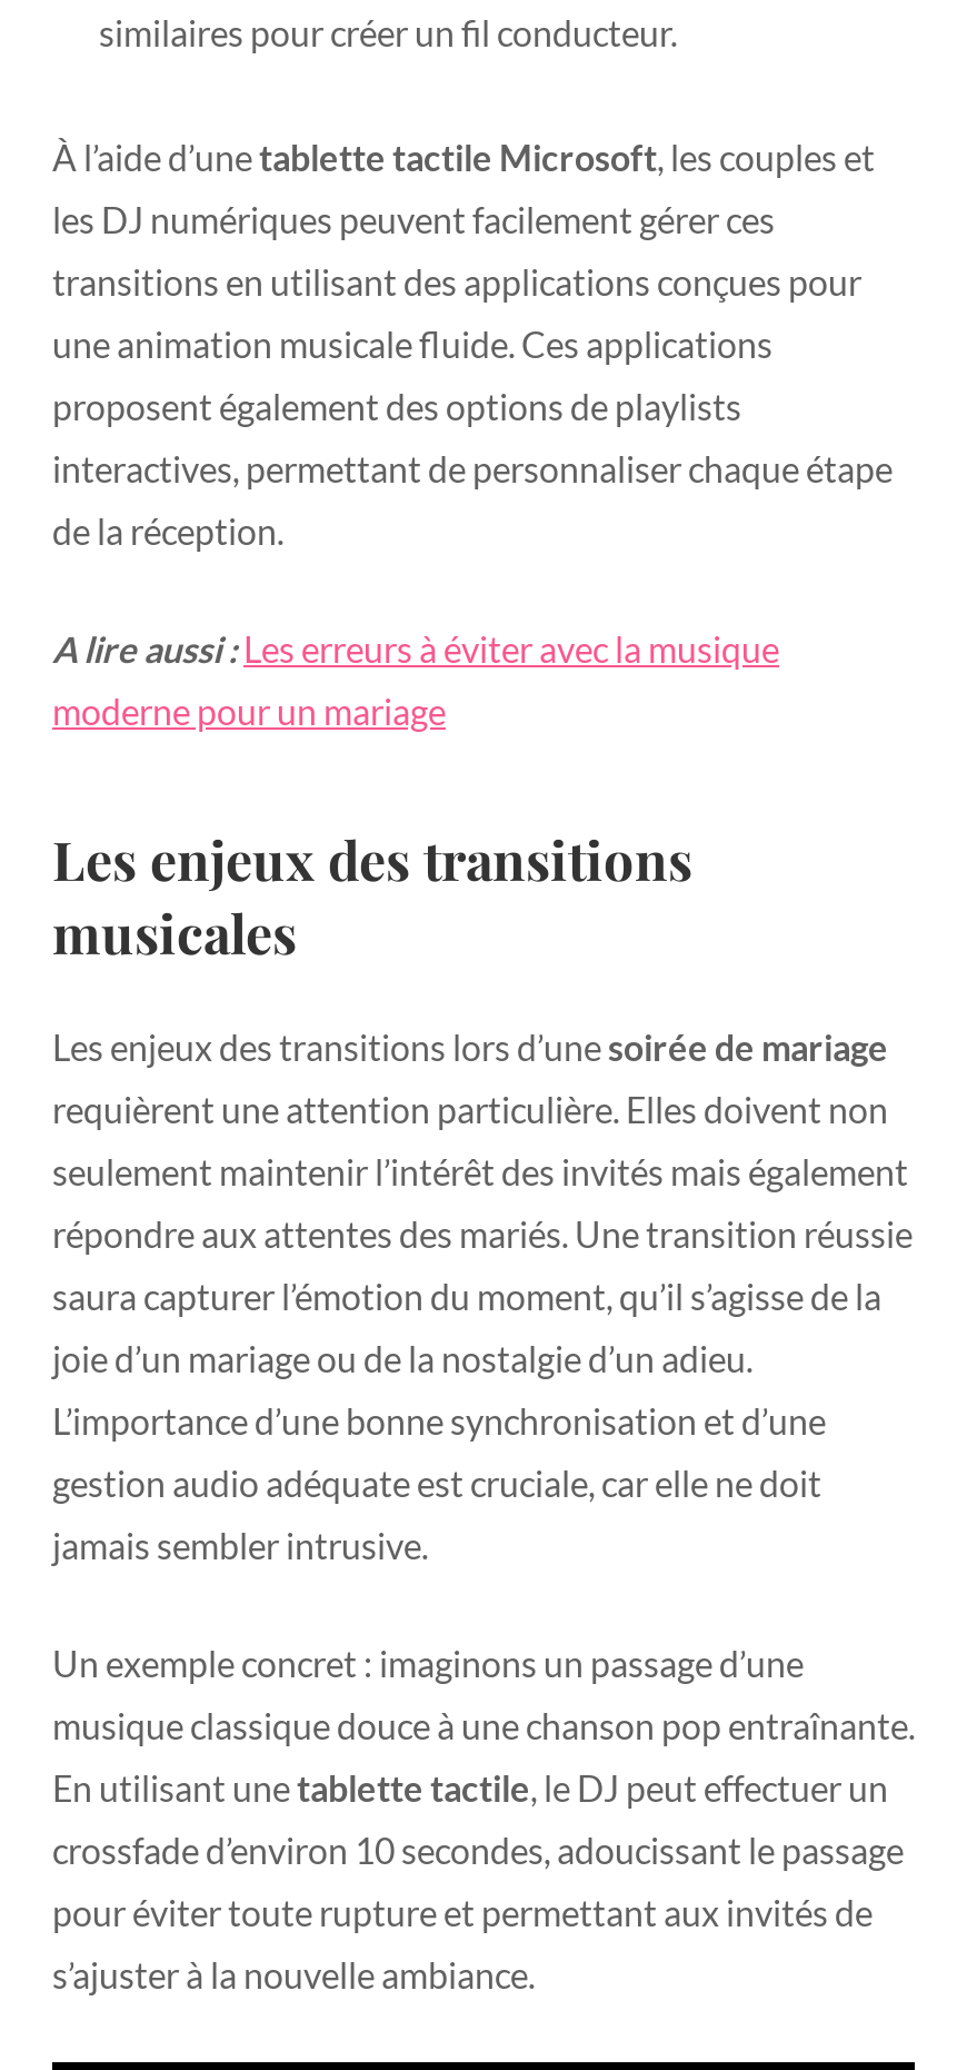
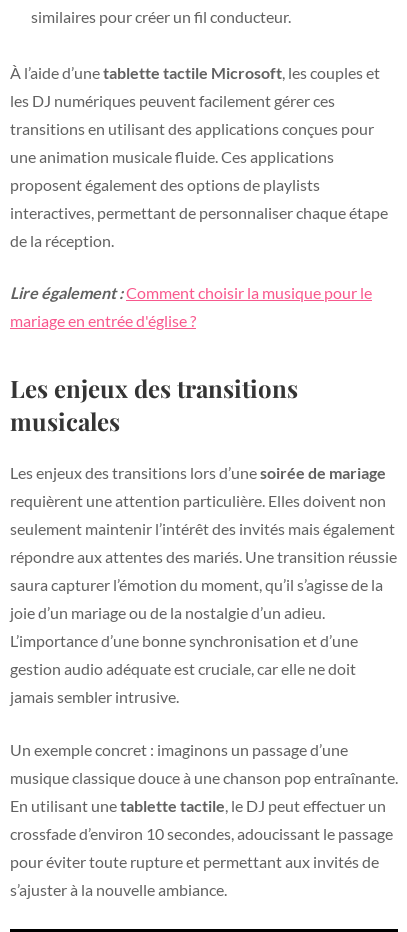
[52,626,779,668] A lire aussi : Les erreurs à éviter avec la musique -> [10,283,372,302] Lire également : Comment choisir la musique pour le
[52,688,446,731] moderne pour un mariage -> [10,311,196,330] mariage en entrée d'église ?

